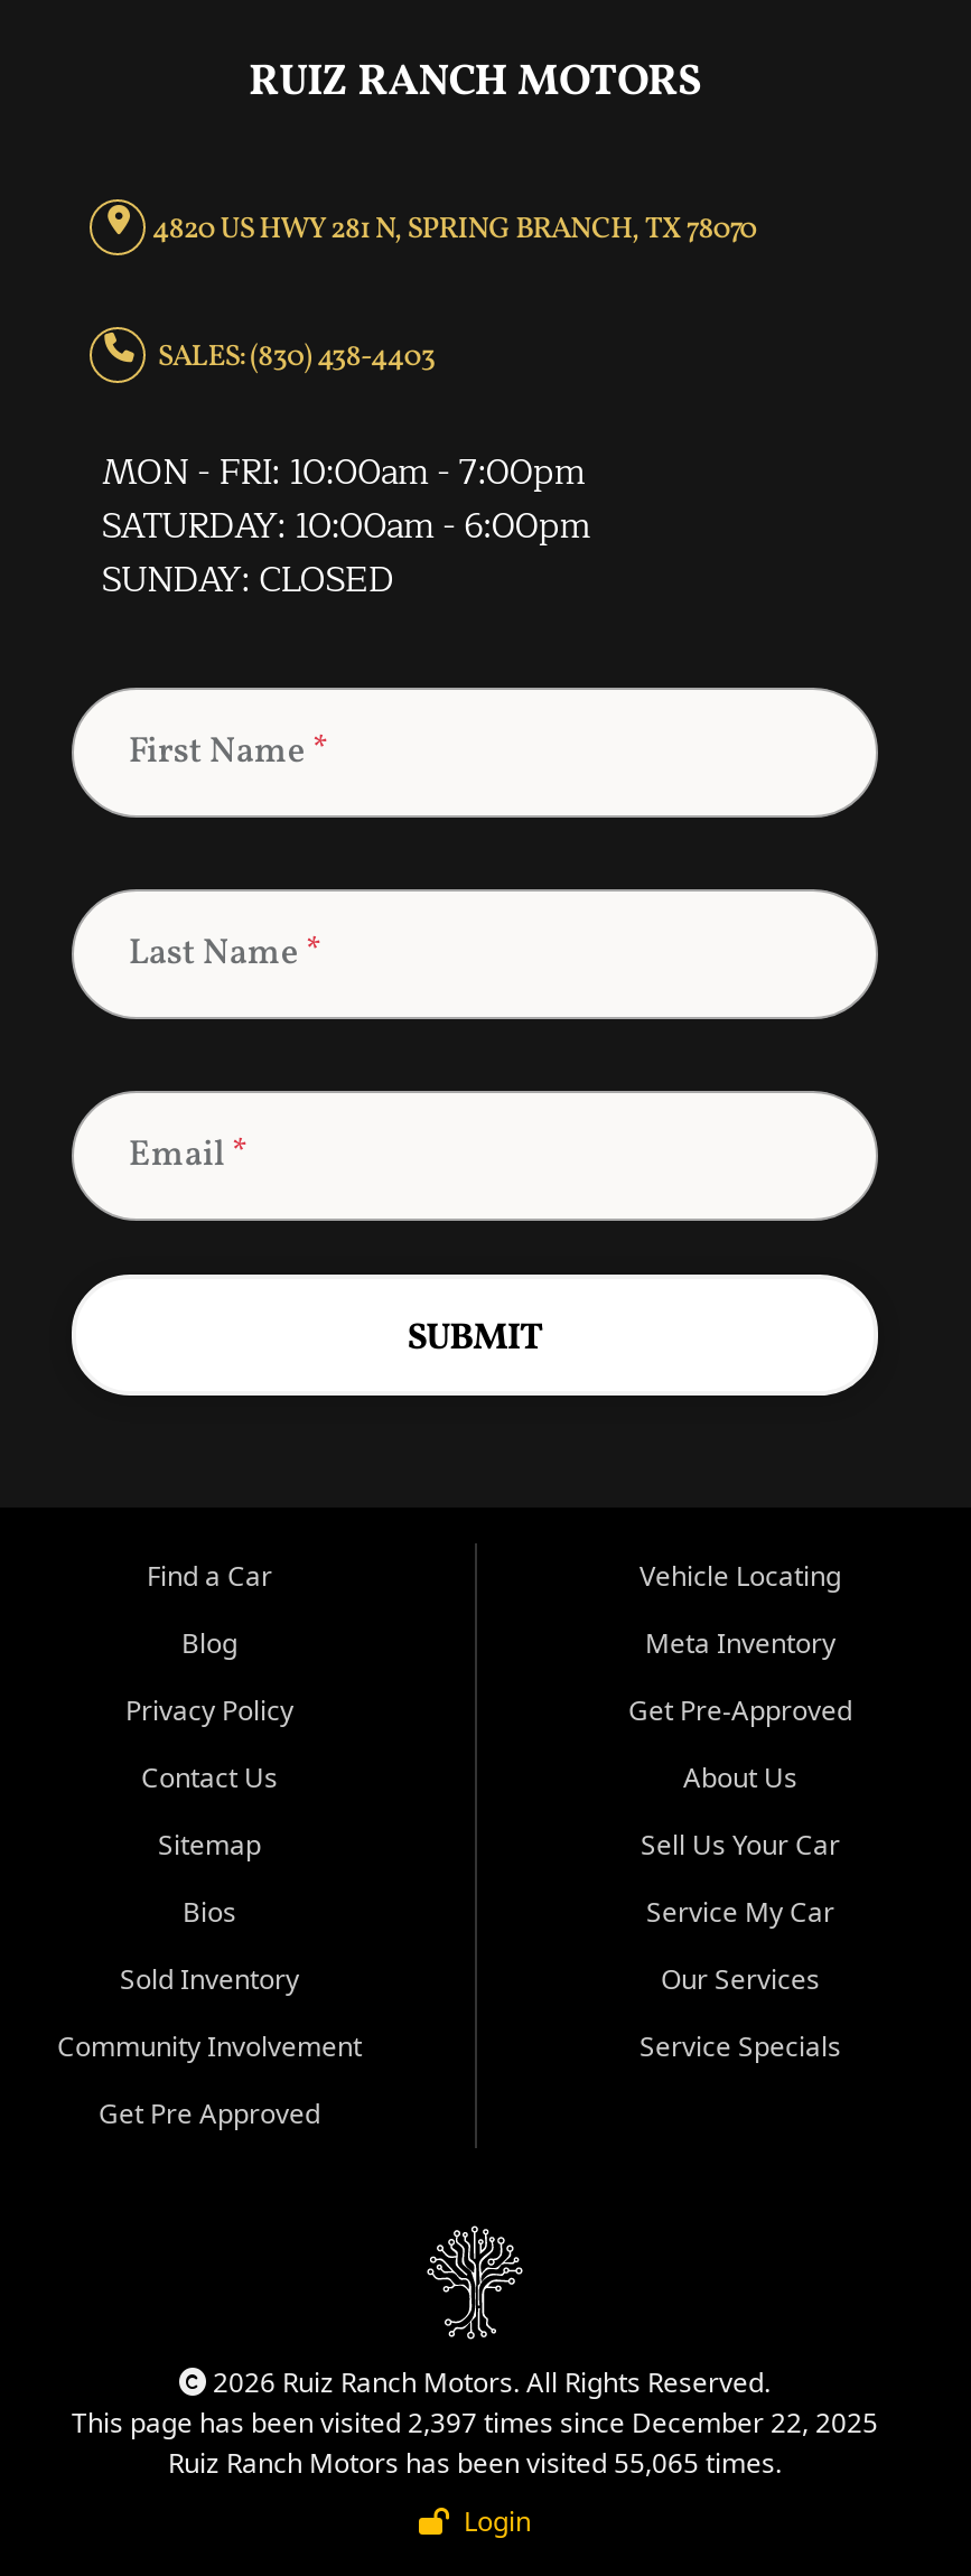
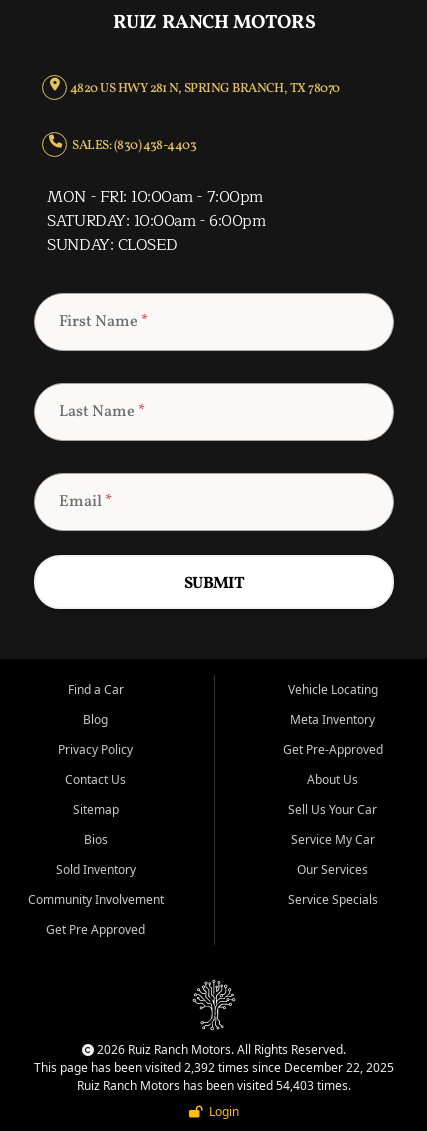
[72,2403,878,2441] This page has been visited 2,397 times since December 22, 2025 -> [34,1059,394,1076] This page has been visited 2,392 times since December 22, 2025
[168,2444,782,2482] Ruiz Ranch Motors has been visited 55,065 times. -> [77,1077,351,1094] Ruiz Ranch Motors has been visited 54,403 times.

